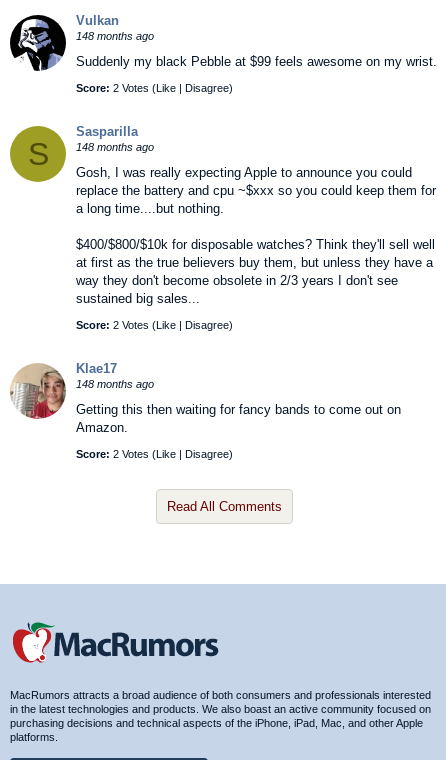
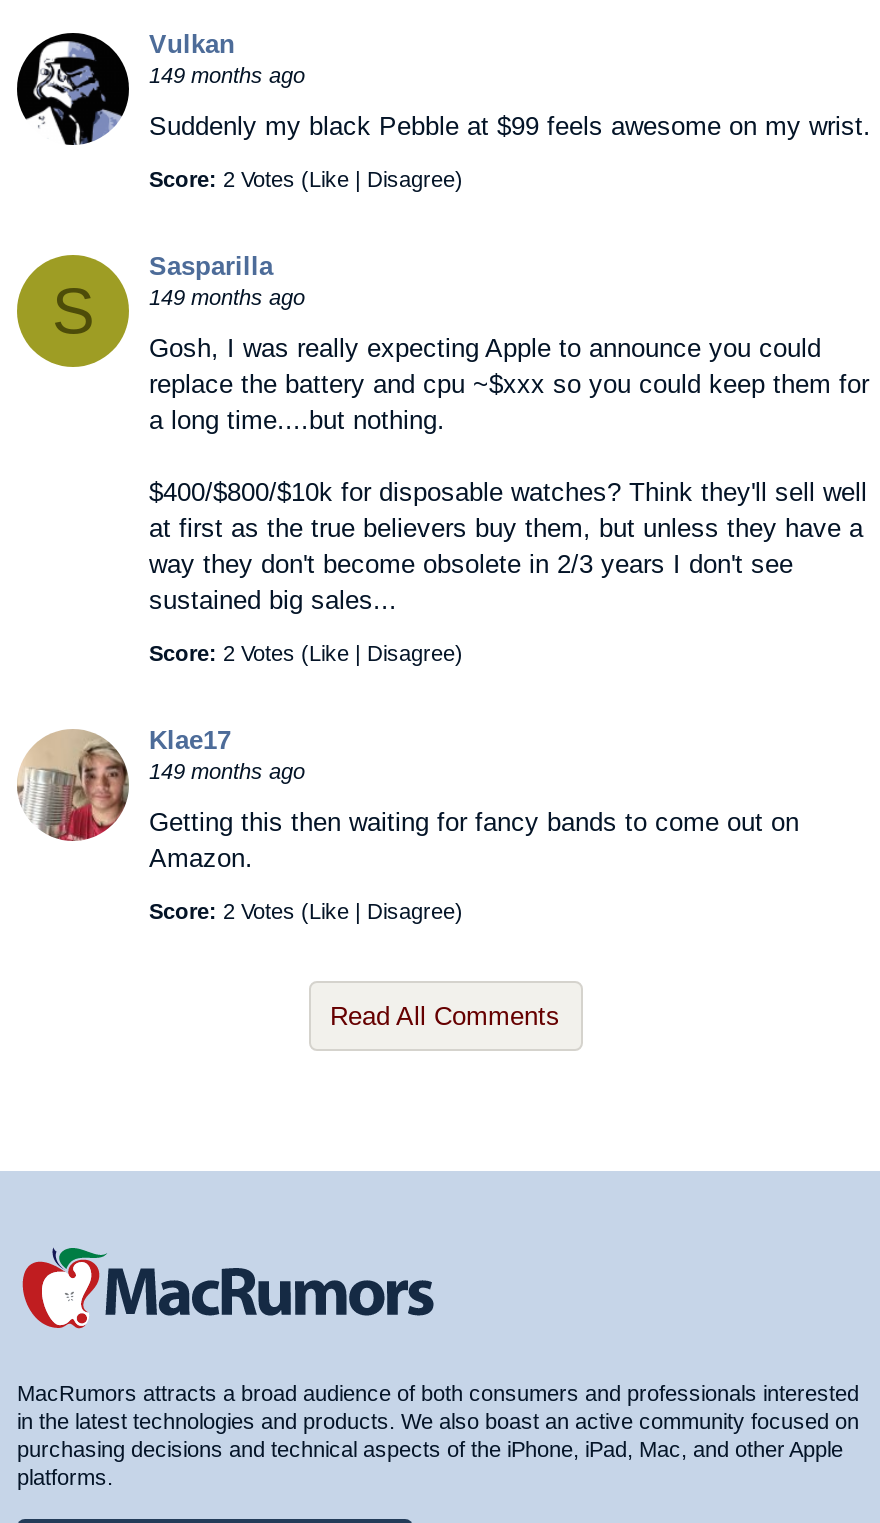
[76,30,154,42] 148 months ago -> [149,63,305,87] 149 months ago
[76,141,154,153] 148 months ago -> [149,285,305,309] 149 months ago
[76,378,154,390] 148 months ago -> [149,759,305,783] 149 months ago

